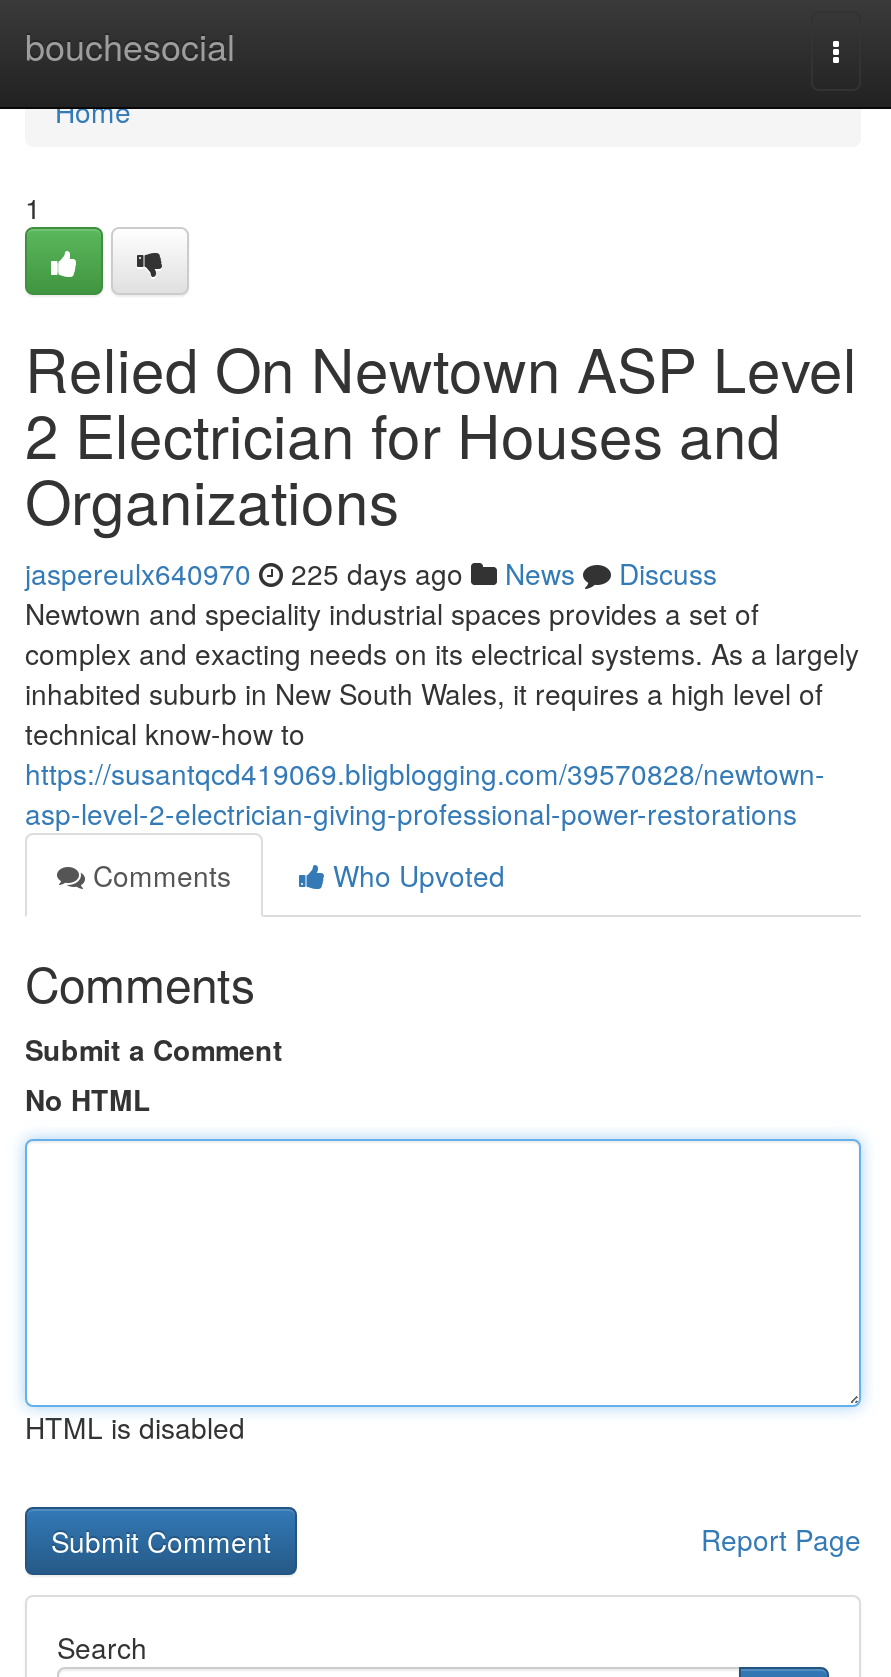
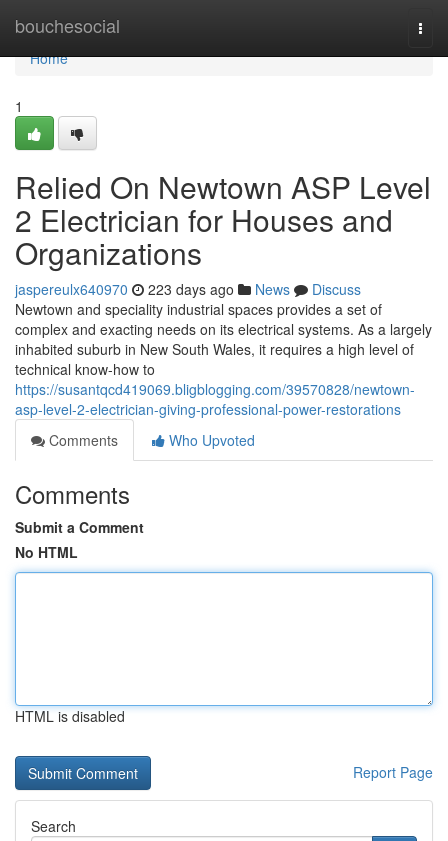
[25,553,717,593] jaspereulx640970 225 days ago News Discuss -> [15,279,361,299] jaspereulx640970 223 days ago News Discuss

